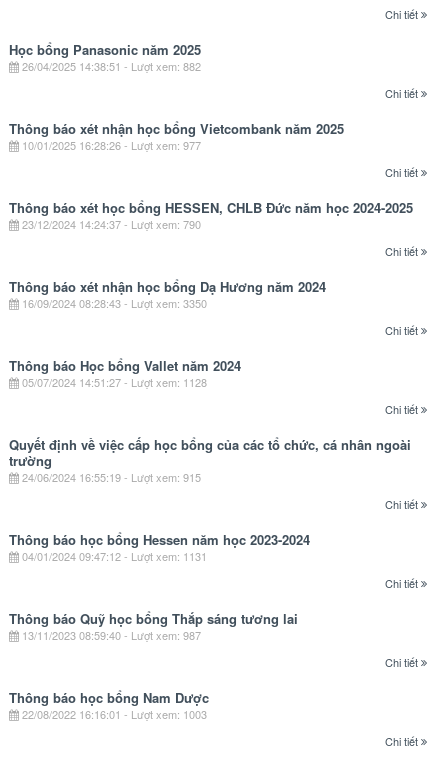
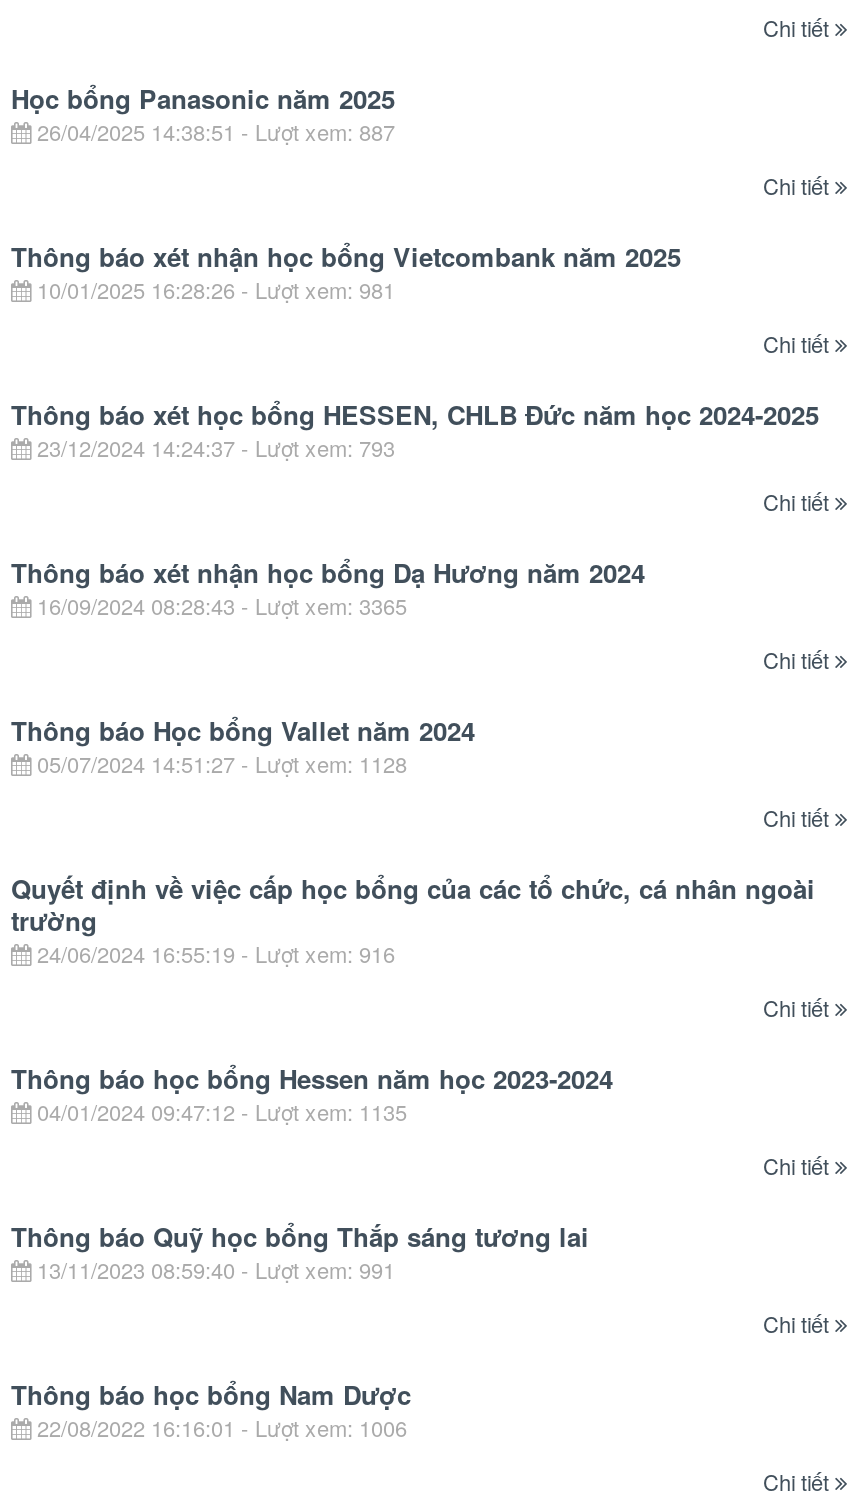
[19,58,201,74] 26/04/2025 14:38:51 - Lượt xem: 882 -> [31,115,395,147] 26/04/2025 14:38:51 - Lượt xem: 887
[19,137,201,153] 10/01/2025 16:28:26 - Lượt xem: 977 -> [31,273,395,305] 10/01/2025 16:28:26 - Lượt xem: 981
[19,216,201,232] 23/12/2024 14:24:37 - Lượt xem: 790 -> [31,431,395,463] 23/12/2024 14:24:37 - Lượt xem: 793
[19,295,207,311] 16/09/2024 08:28:43 - Lượt xem: 3350 -> [31,589,407,621] 16/09/2024 08:28:43 - Lượt xem: 3365
[19,469,201,485] 24/06/2024 16:55:19 - Lượt xem: 915 -> [31,937,395,969] 24/06/2024 16:55:19 - Lượt xem: 916
[19,548,207,564] 04/01/2024 09:47:12 - Lượt xem: 1131 -> [31,1095,407,1127] 04/01/2024 09:47:12 - Lượt xem: 1135
[19,627,201,643] 13/11/2023 08:59:40 - Lượt xem: 987 -> [31,1253,395,1285] 13/11/2023 08:59:40 - Lượt xem: 991
[19,706,207,722] 22/08/2022 16:16:01 - Lượt xem: 1003 -> [31,1411,407,1443] 22/08/2022 16:16:01 - Lượt xem: 1006

